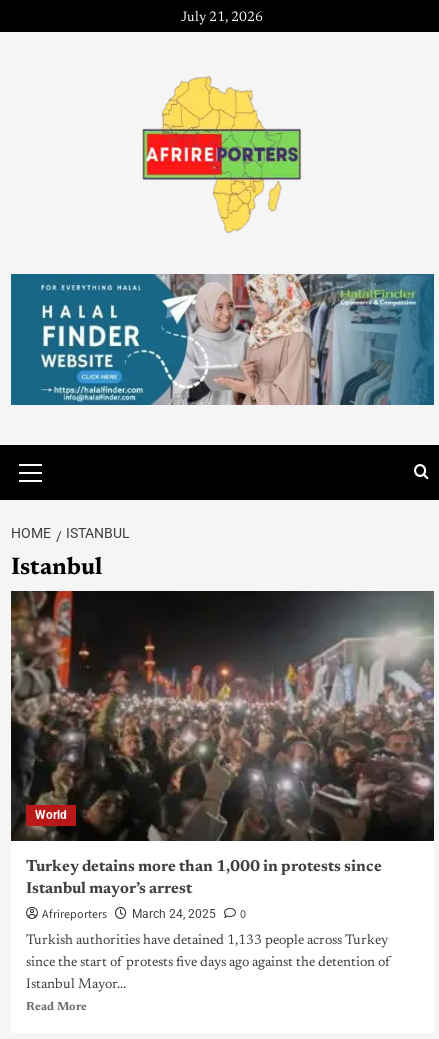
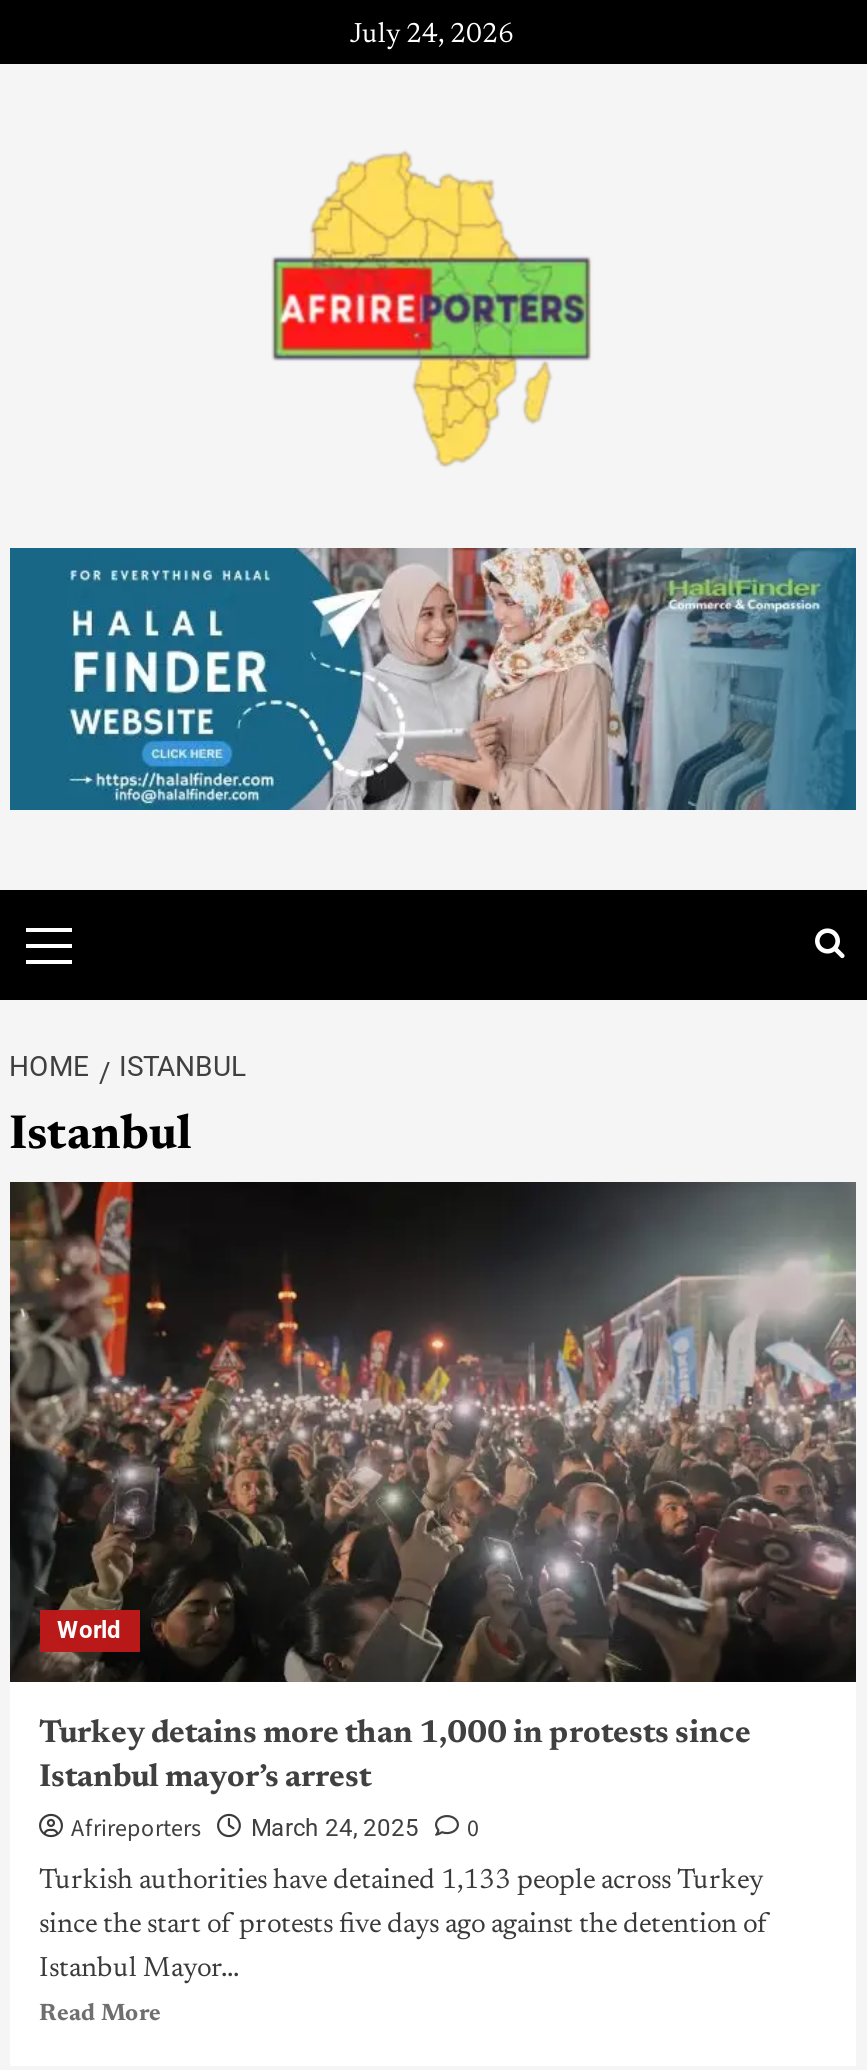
[181,11,263,25] July 21, 2026 -> [350,22,514,50] July 24, 2026

